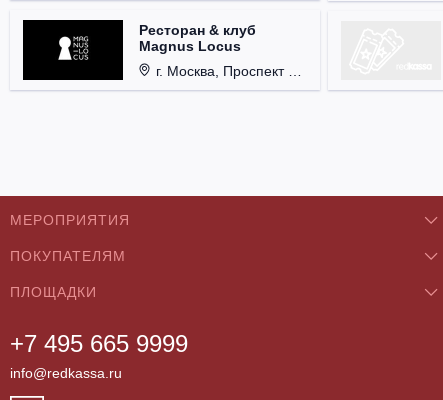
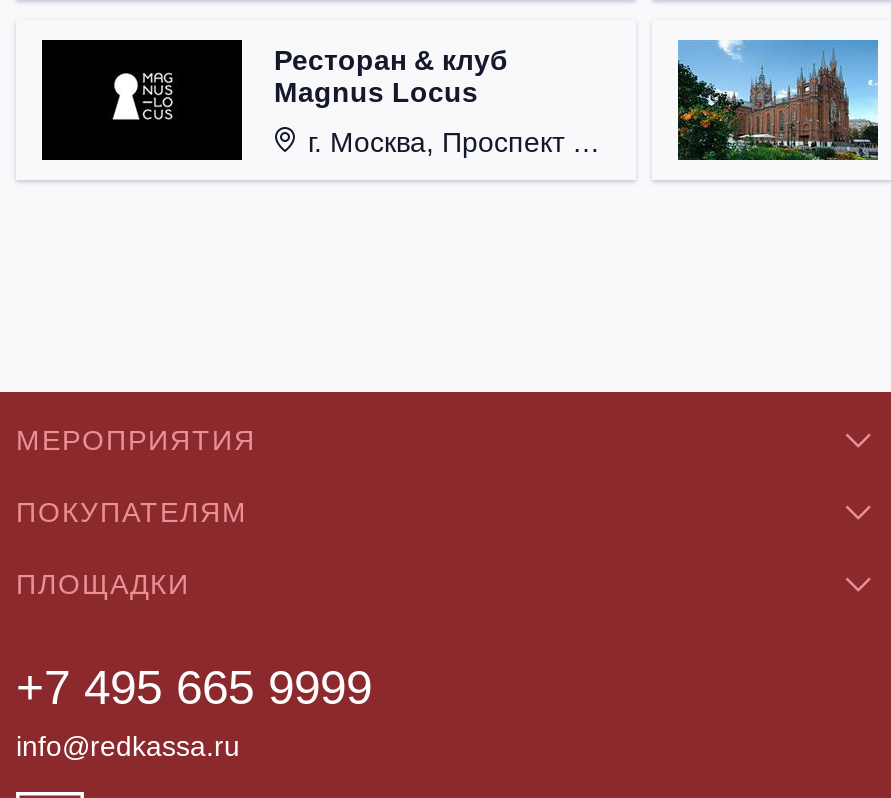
none -> [676,38,880,162] [image]

